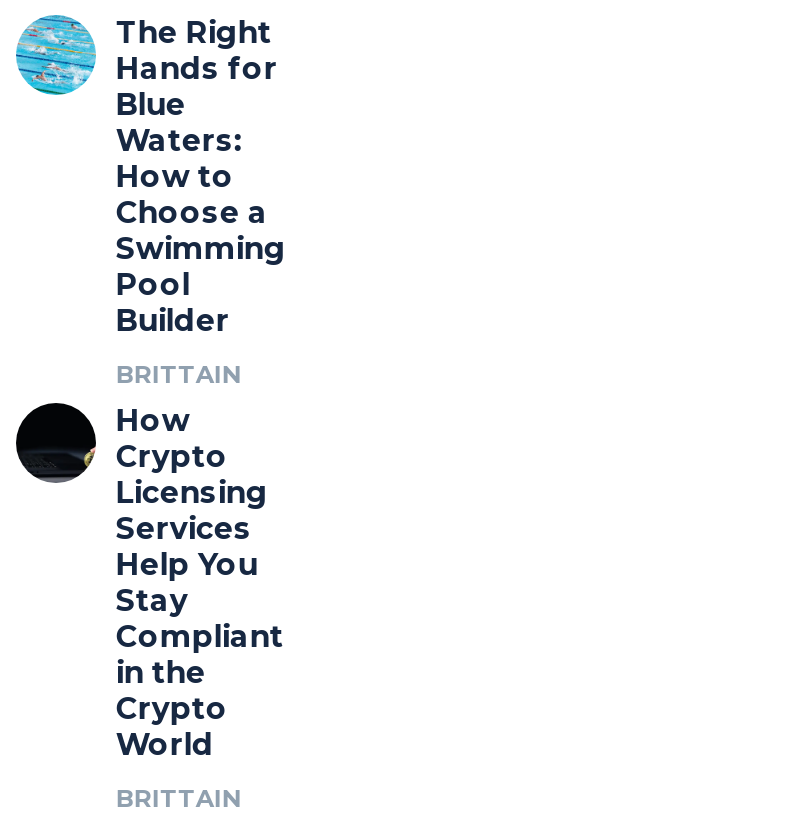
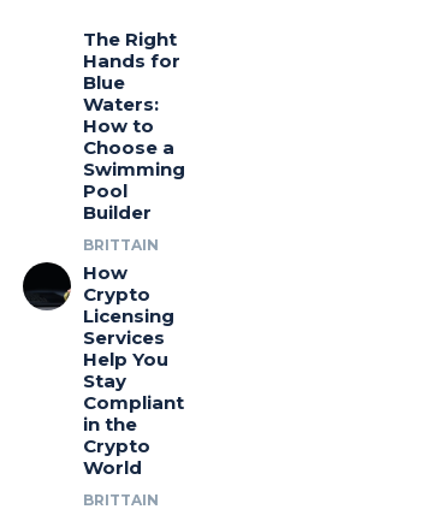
[14,13,98,97] [image] -> none

